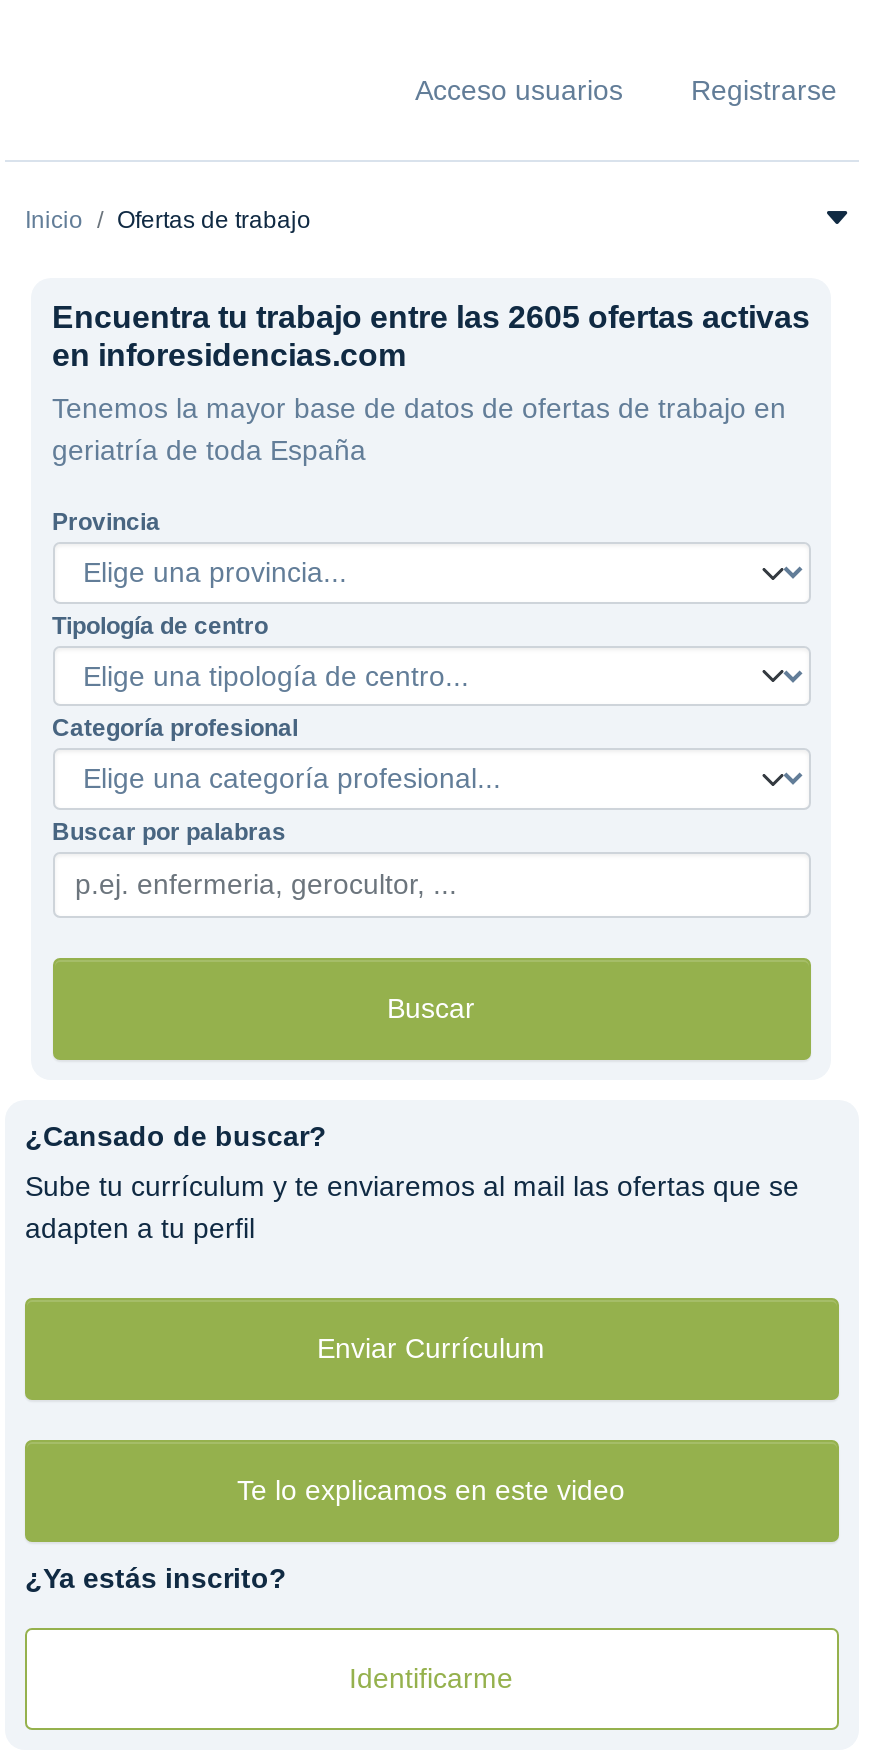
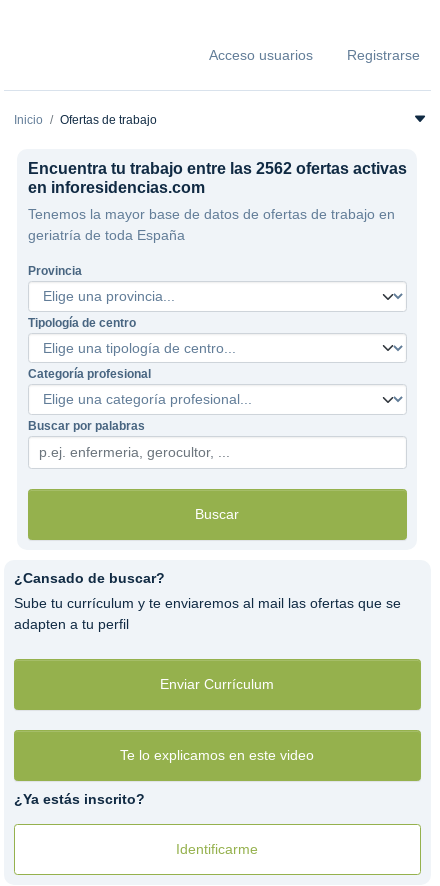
[52,300,810,334] Encuentra tu trabajo entre las 2605 ofertas activas -> [27,160,406,177] Encuentra tu trabajo entre las 2562 ofertas activas

